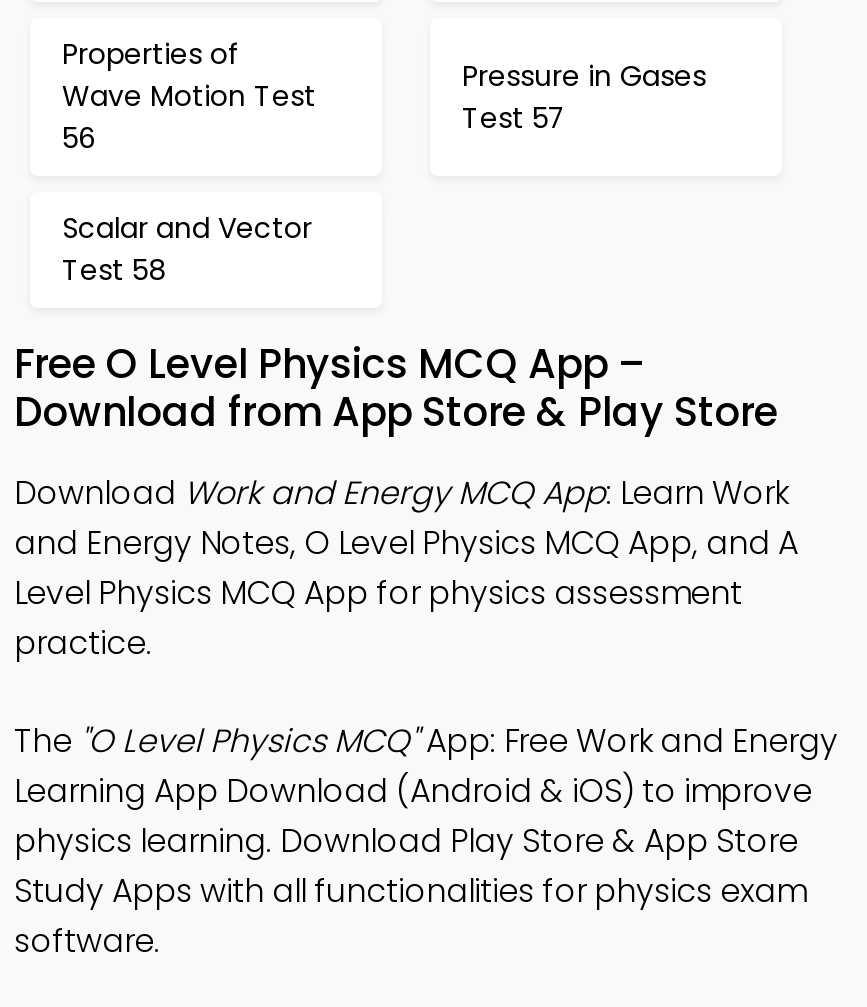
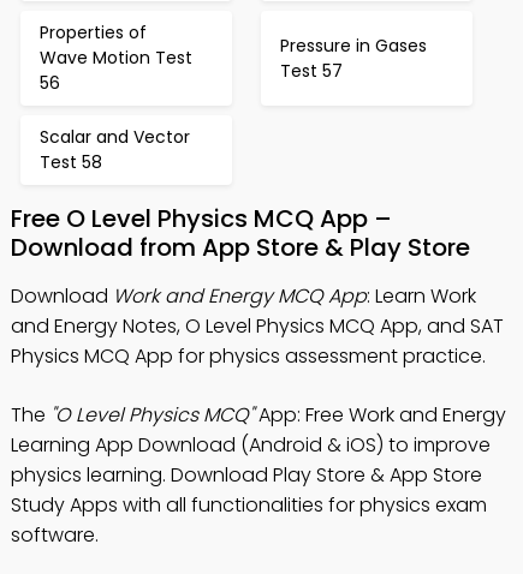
[14,520,798,666] and Energy Notes, O Level Physics MCQ App, and A | Level Physics MCQ App for physics assessment | practice. -> [11,312,504,370] and Energy Notes, O Level Physics MCQ App, and SAT | Physics MCQ App for physics assessment practice.

